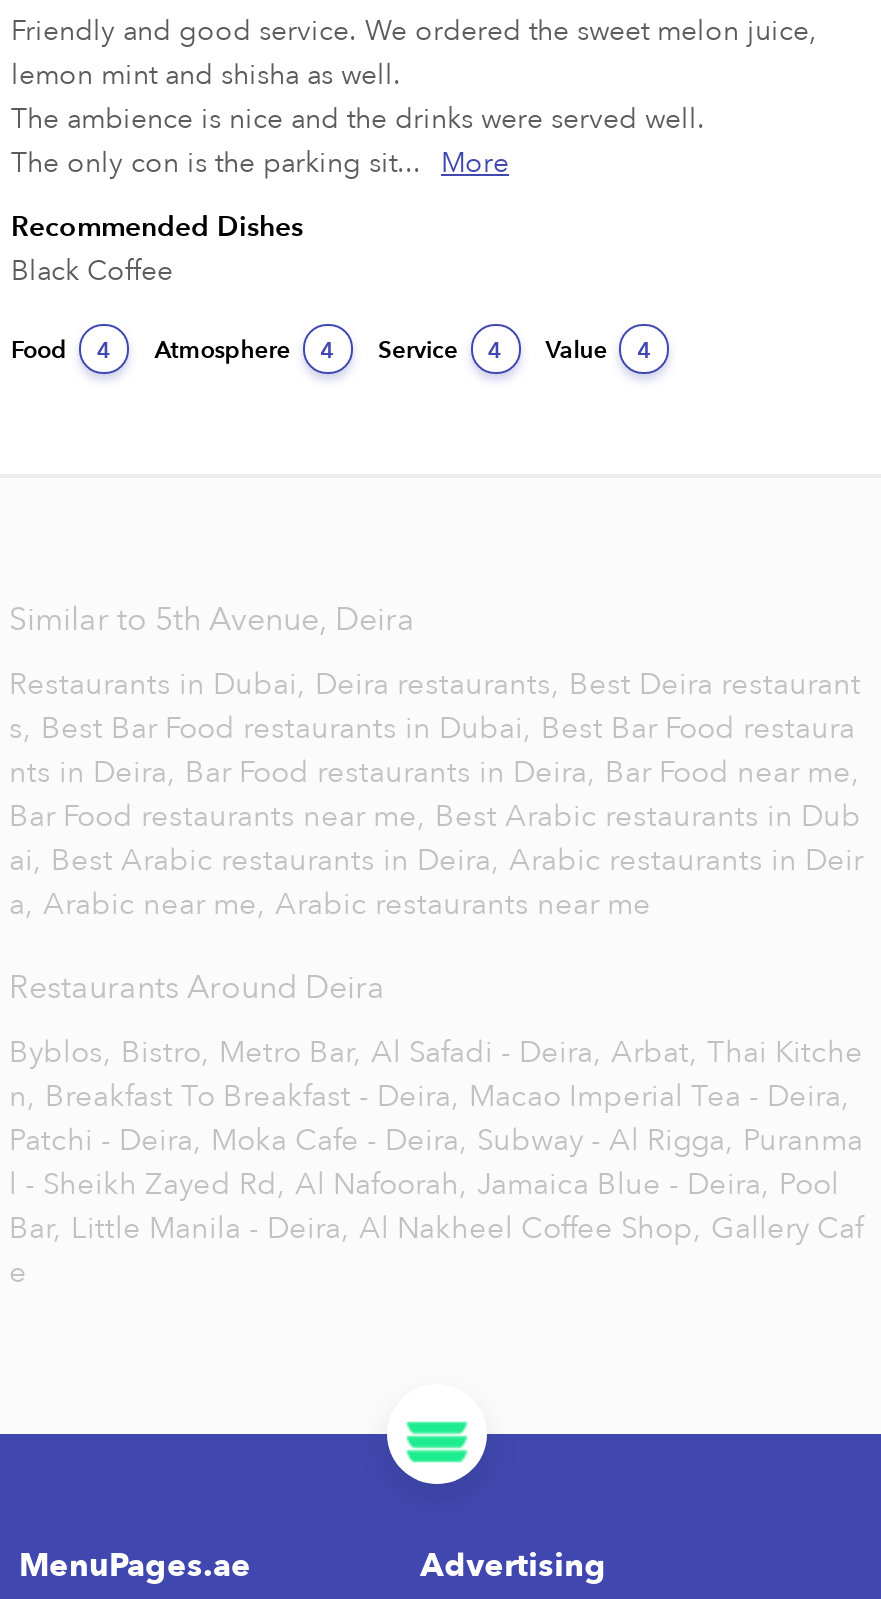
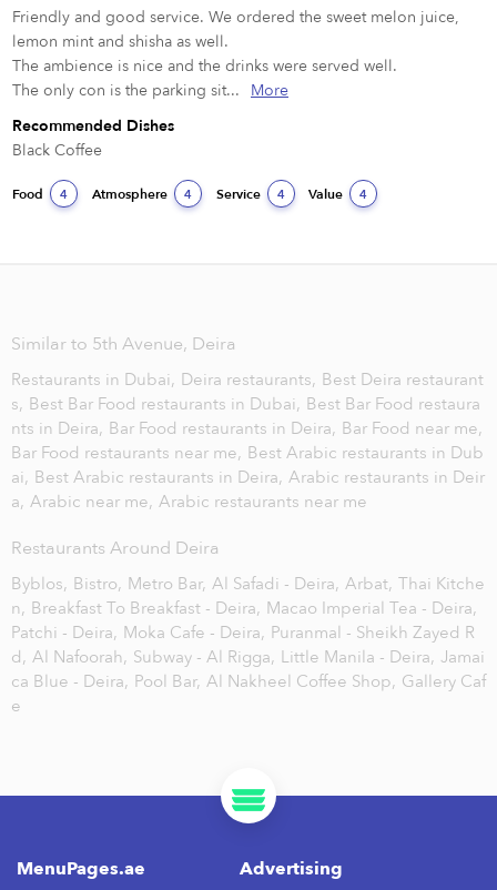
[9,1120,863,1248] Patchi - Deira, Moka Cafe - Deira, Subway - Al Rigga, Puranma | l - Sheikh Zayed Rd, Al Nafoorah, Jamaica Blue - Deira, Pool | Bar, Little Manila - Deira, Al Nakheel Coffee Shop, Gallery Caf -> [11,621,486,692] Patchi - Deira, Moka Cafe - Deira, Puranmal - Sheikh Zayed R | d, Al Nafoorah, Subway - Al Rigga, Little Manila - Deira, Jamai | ca Blue - Deira, Pool Bar, Al Nakheel Coffee Shop, Gallery Caf

